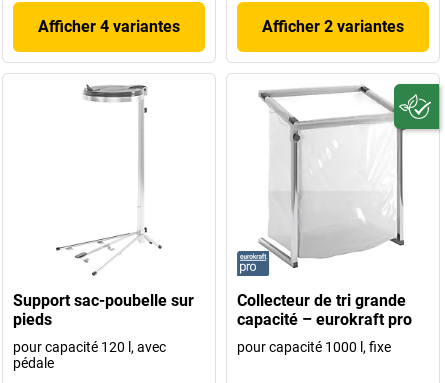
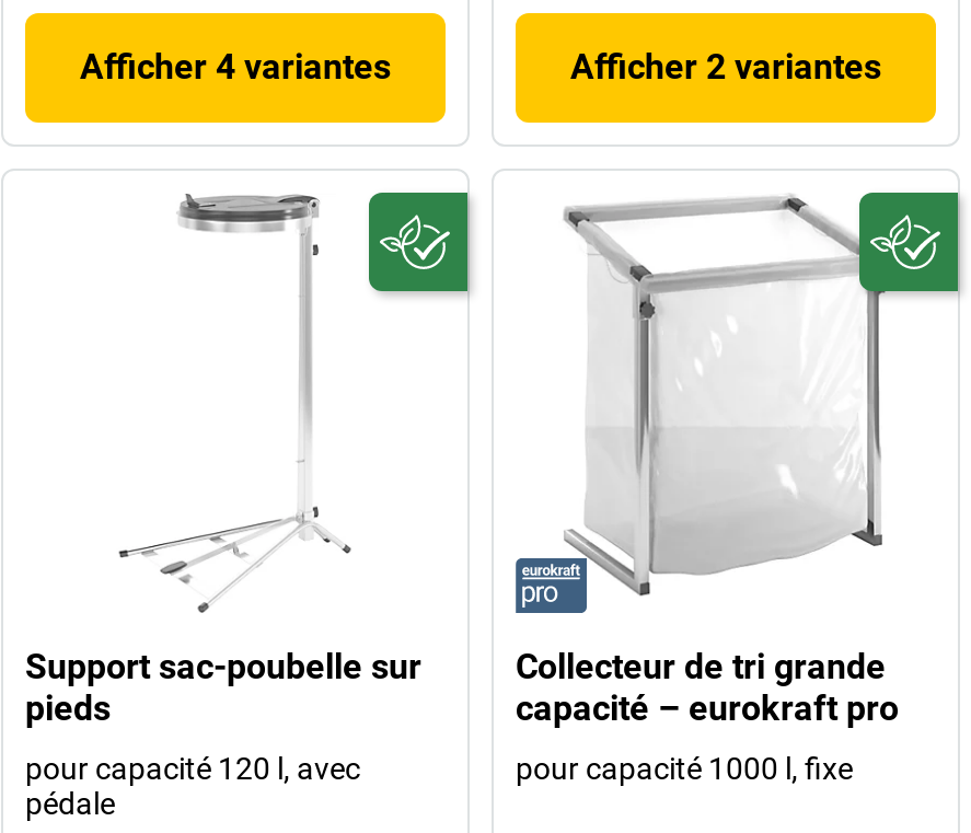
none -> [367,190,472,296] [image]

